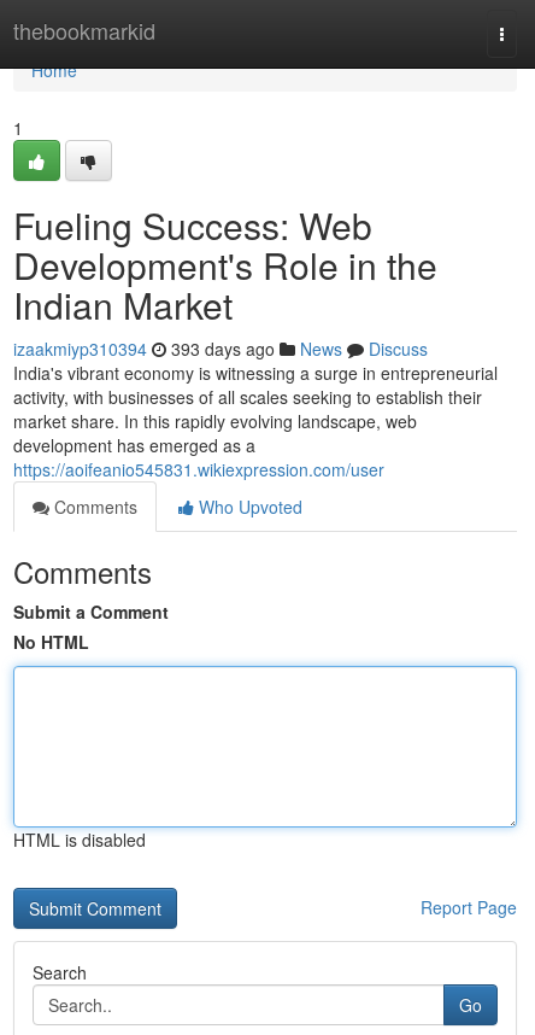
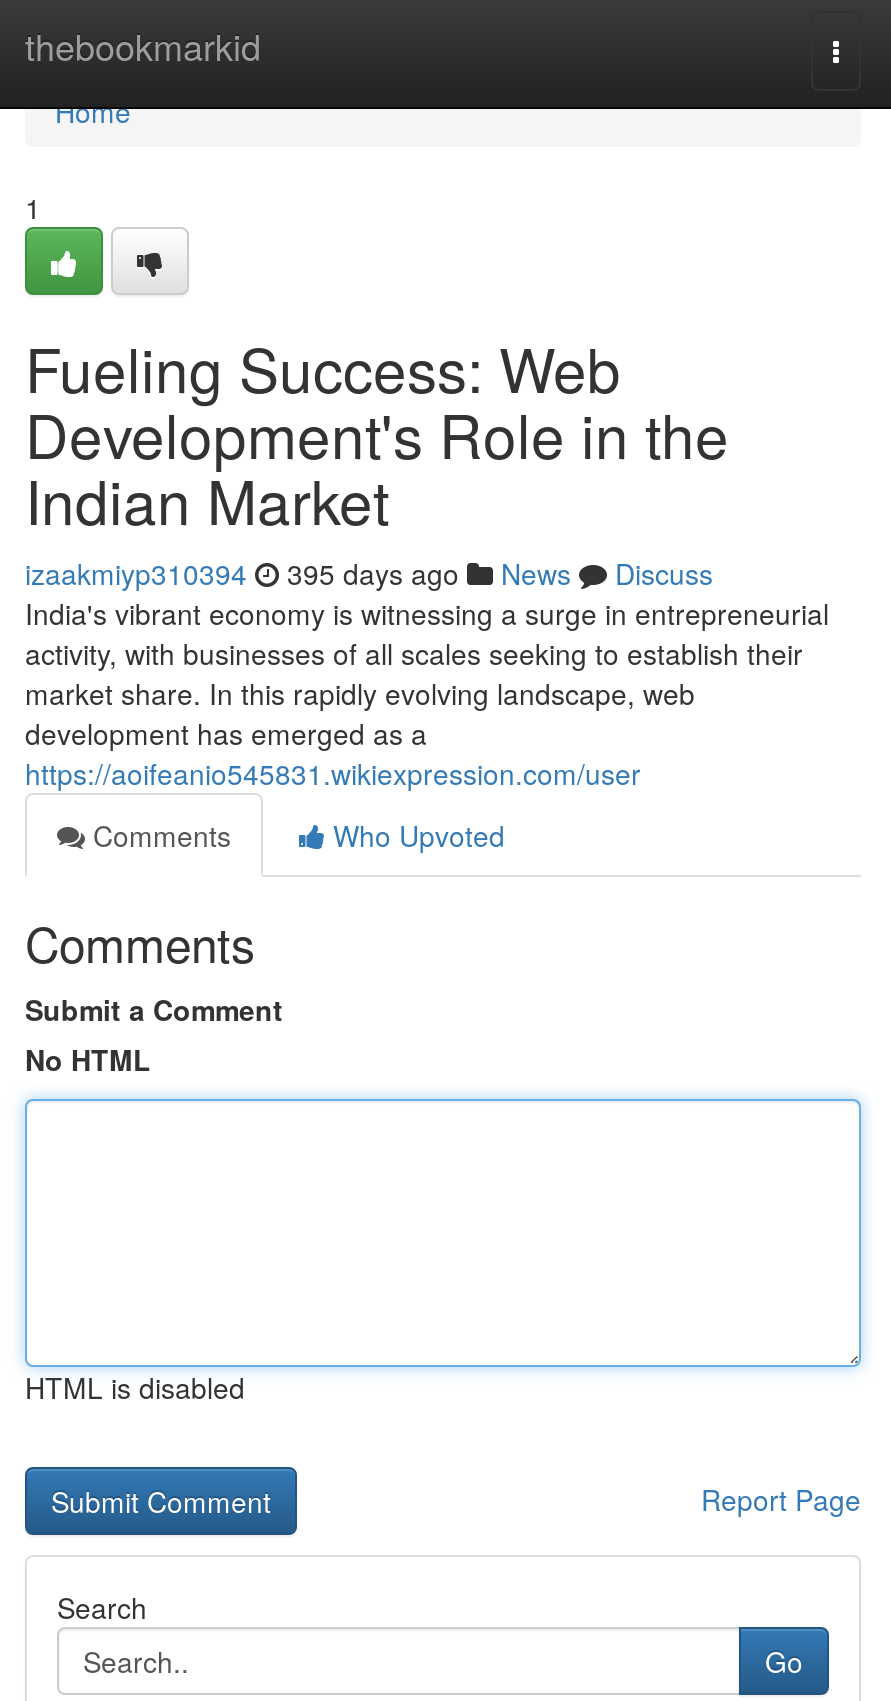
[13,337,428,361] izaakmiyp310394 393 days ago News Discuss -> [25,553,713,593] izaakmiyp310394 395 days ago News Discuss

